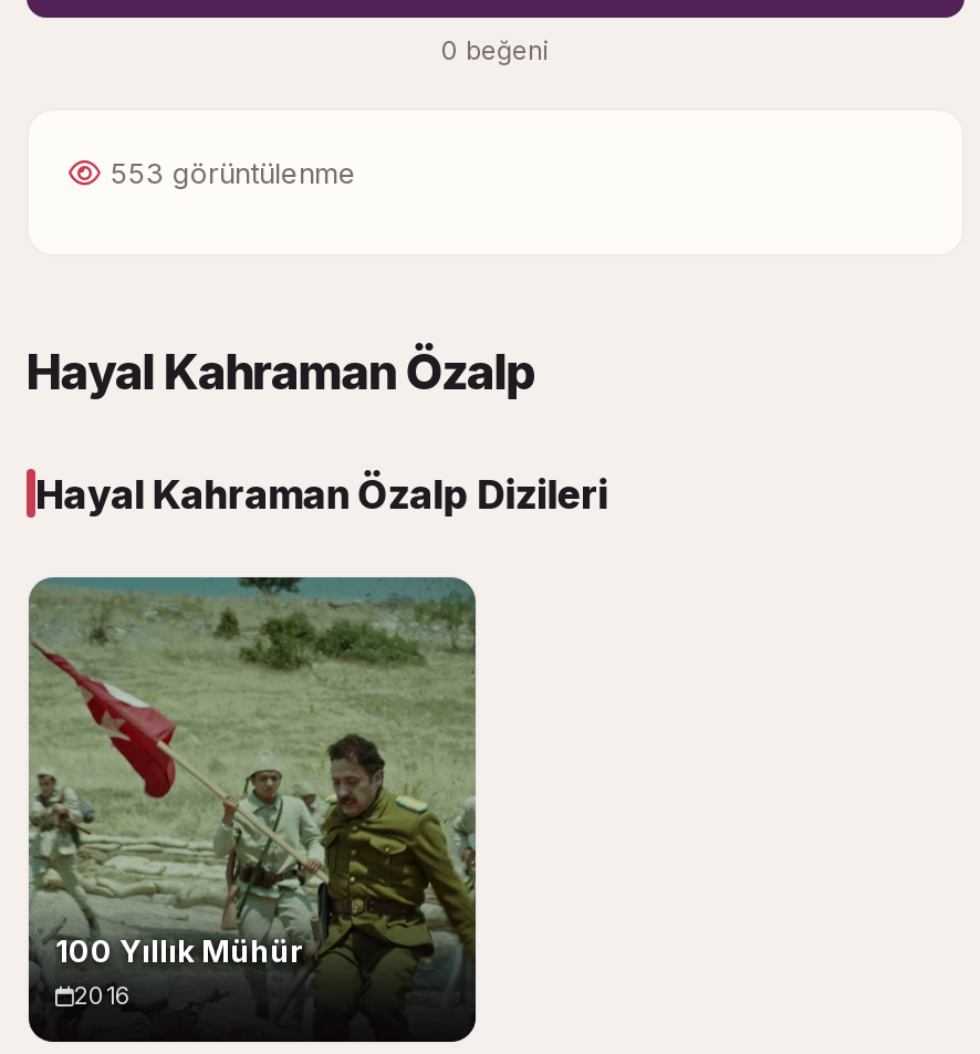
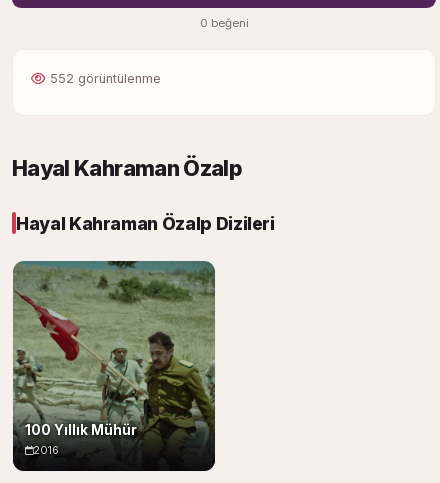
[111,156,356,189] 553 görüntülenme -> [50,71,161,86] 552 görüntülenme

